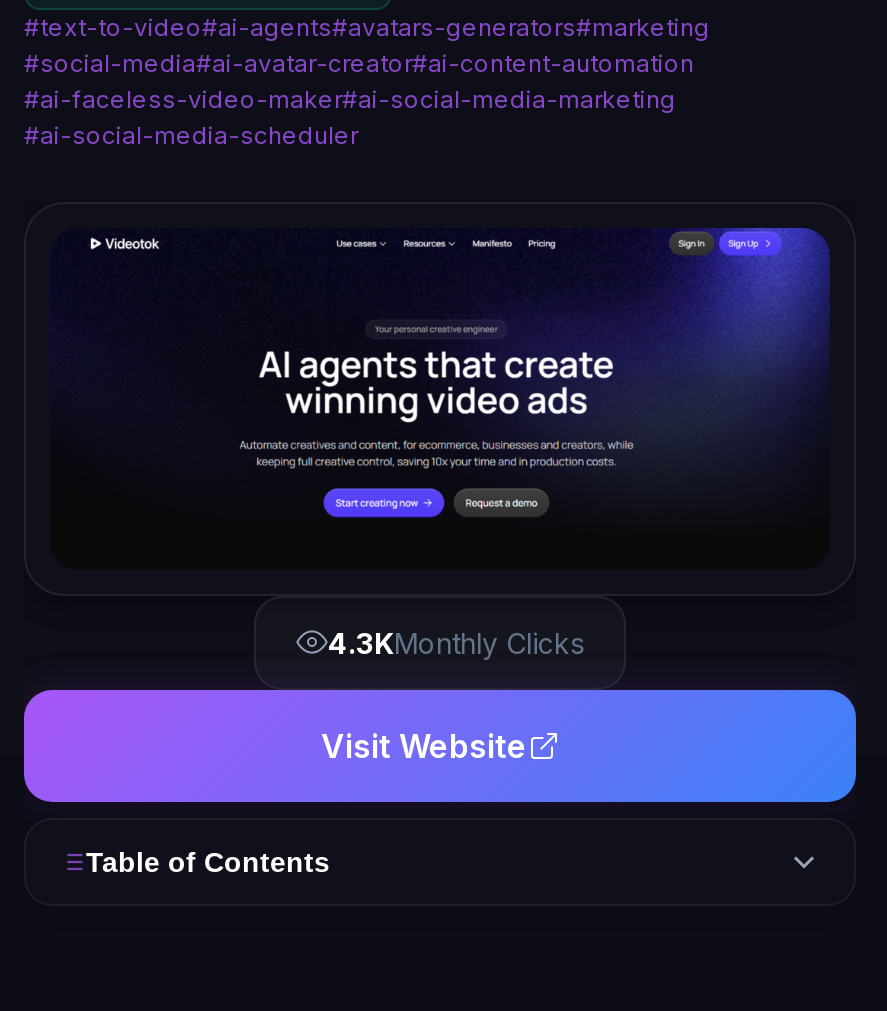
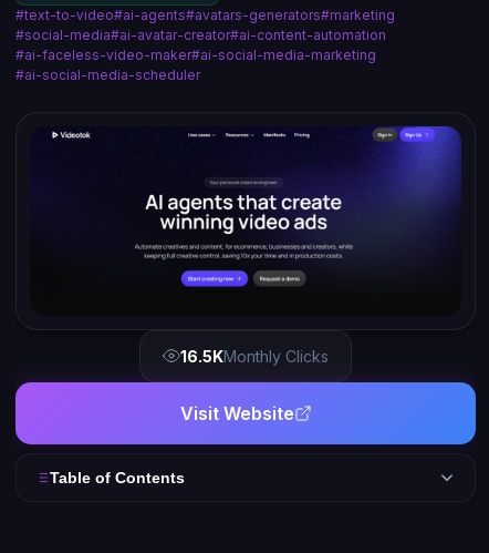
[328,625,584,659] 4.3KMonthly Clicks -> [180,346,329,365] 16.5KMonthly Clicks

